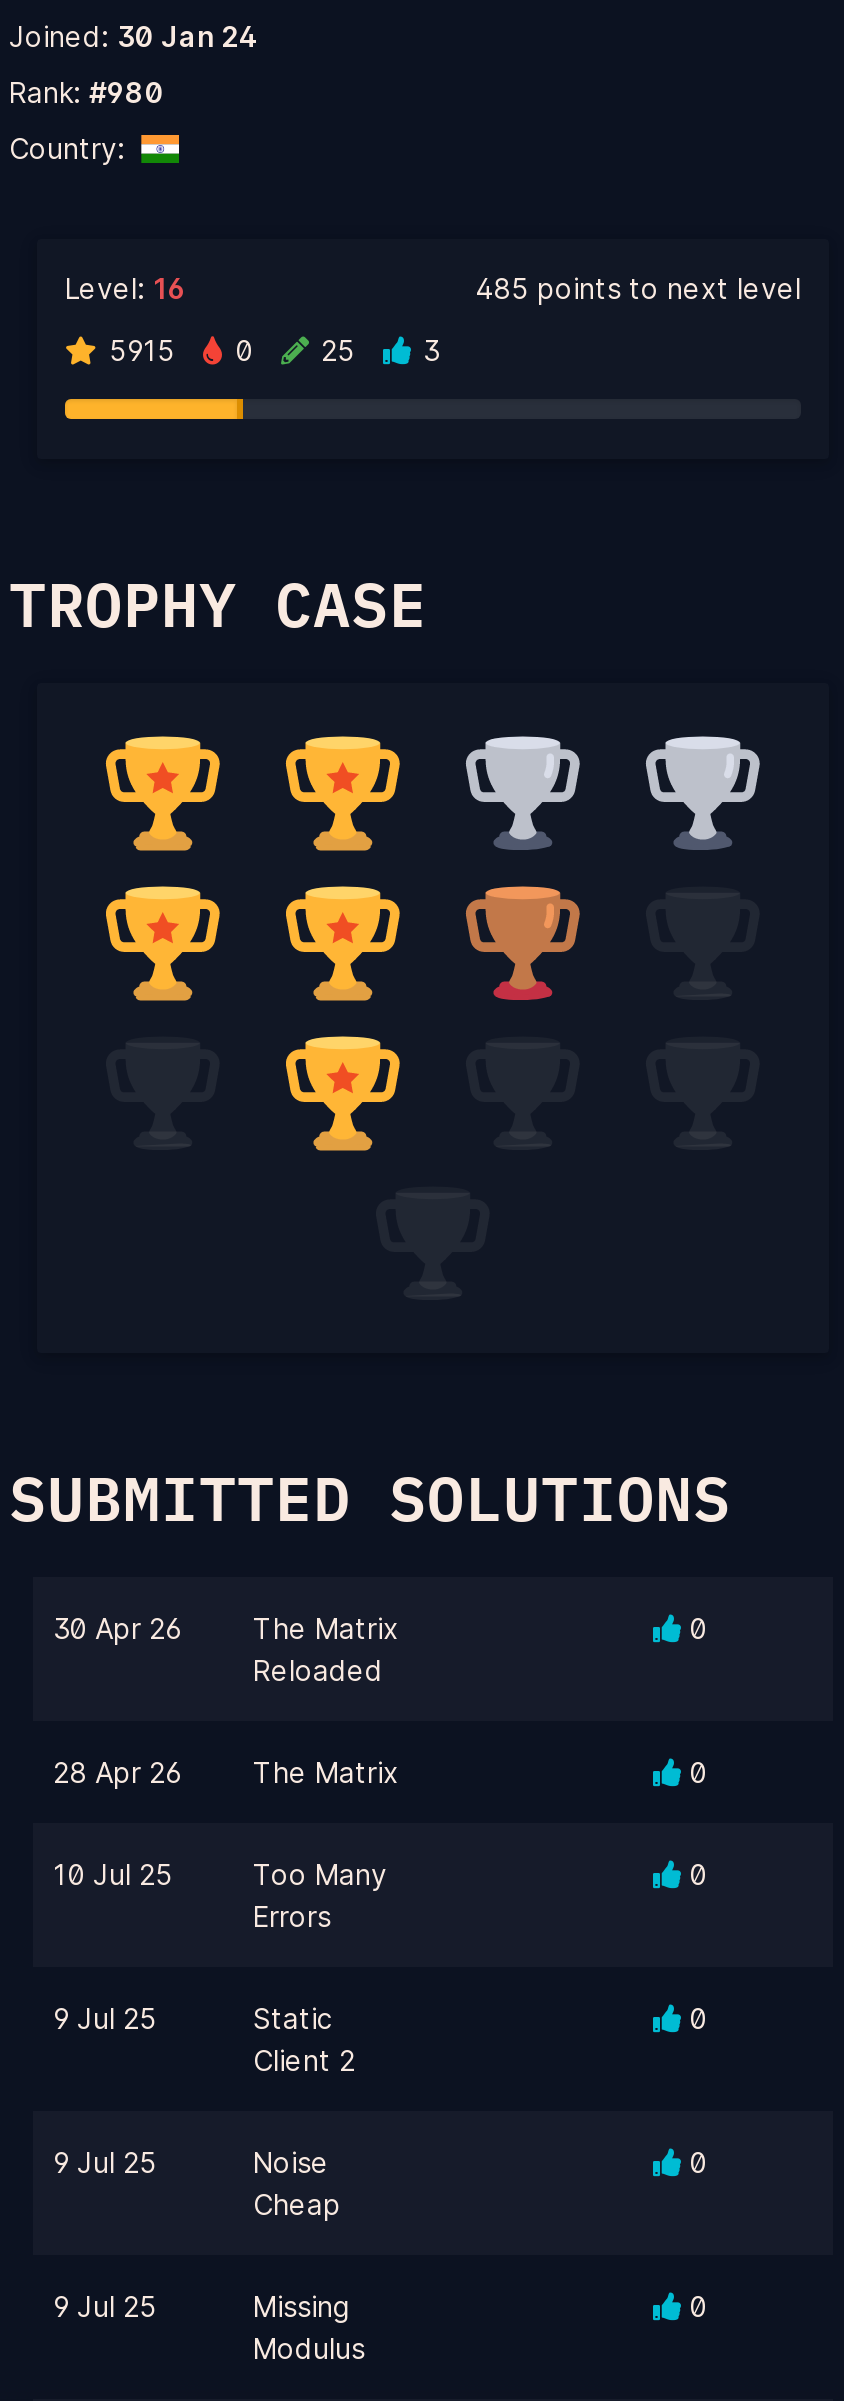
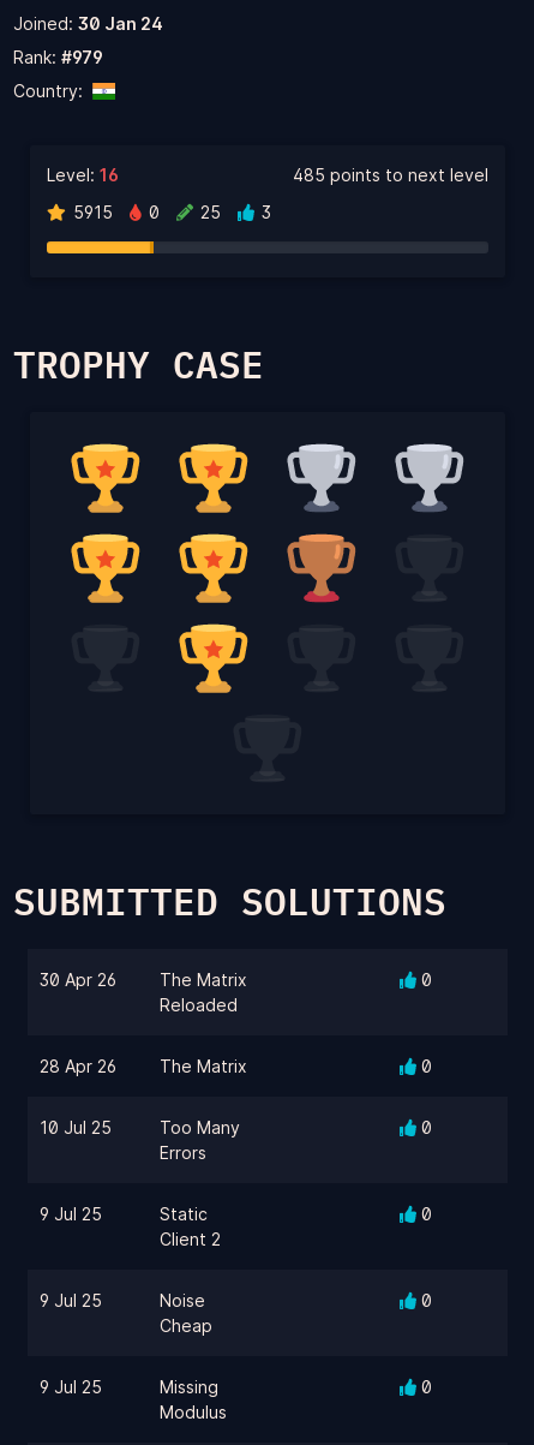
[9,75,165,109] Rank: #980 -> [13,47,103,67] Rank: #979

